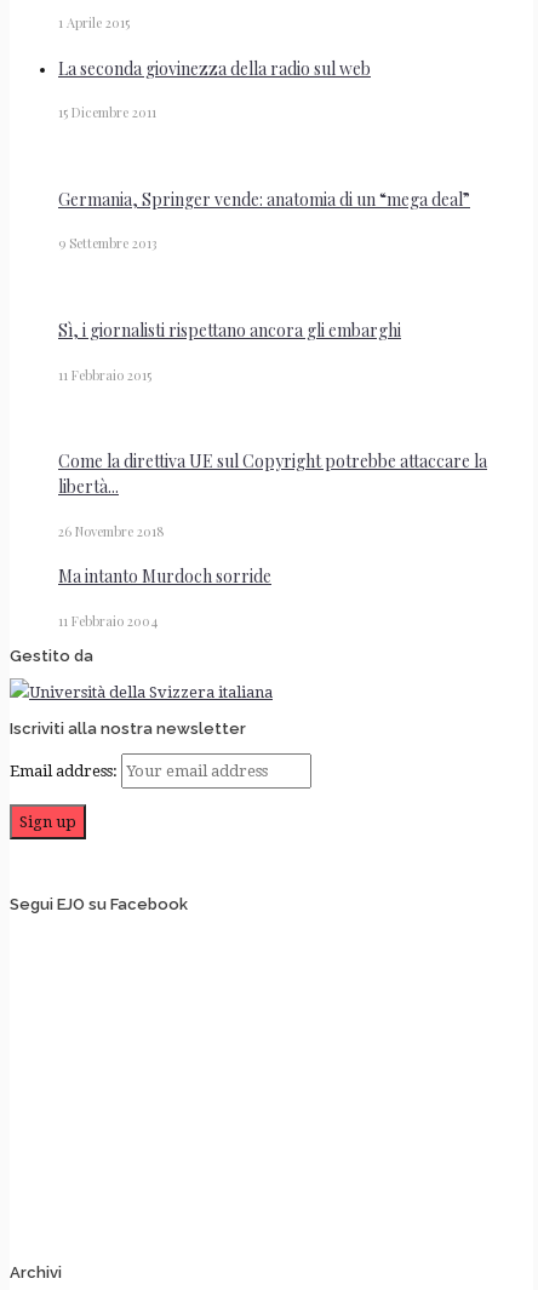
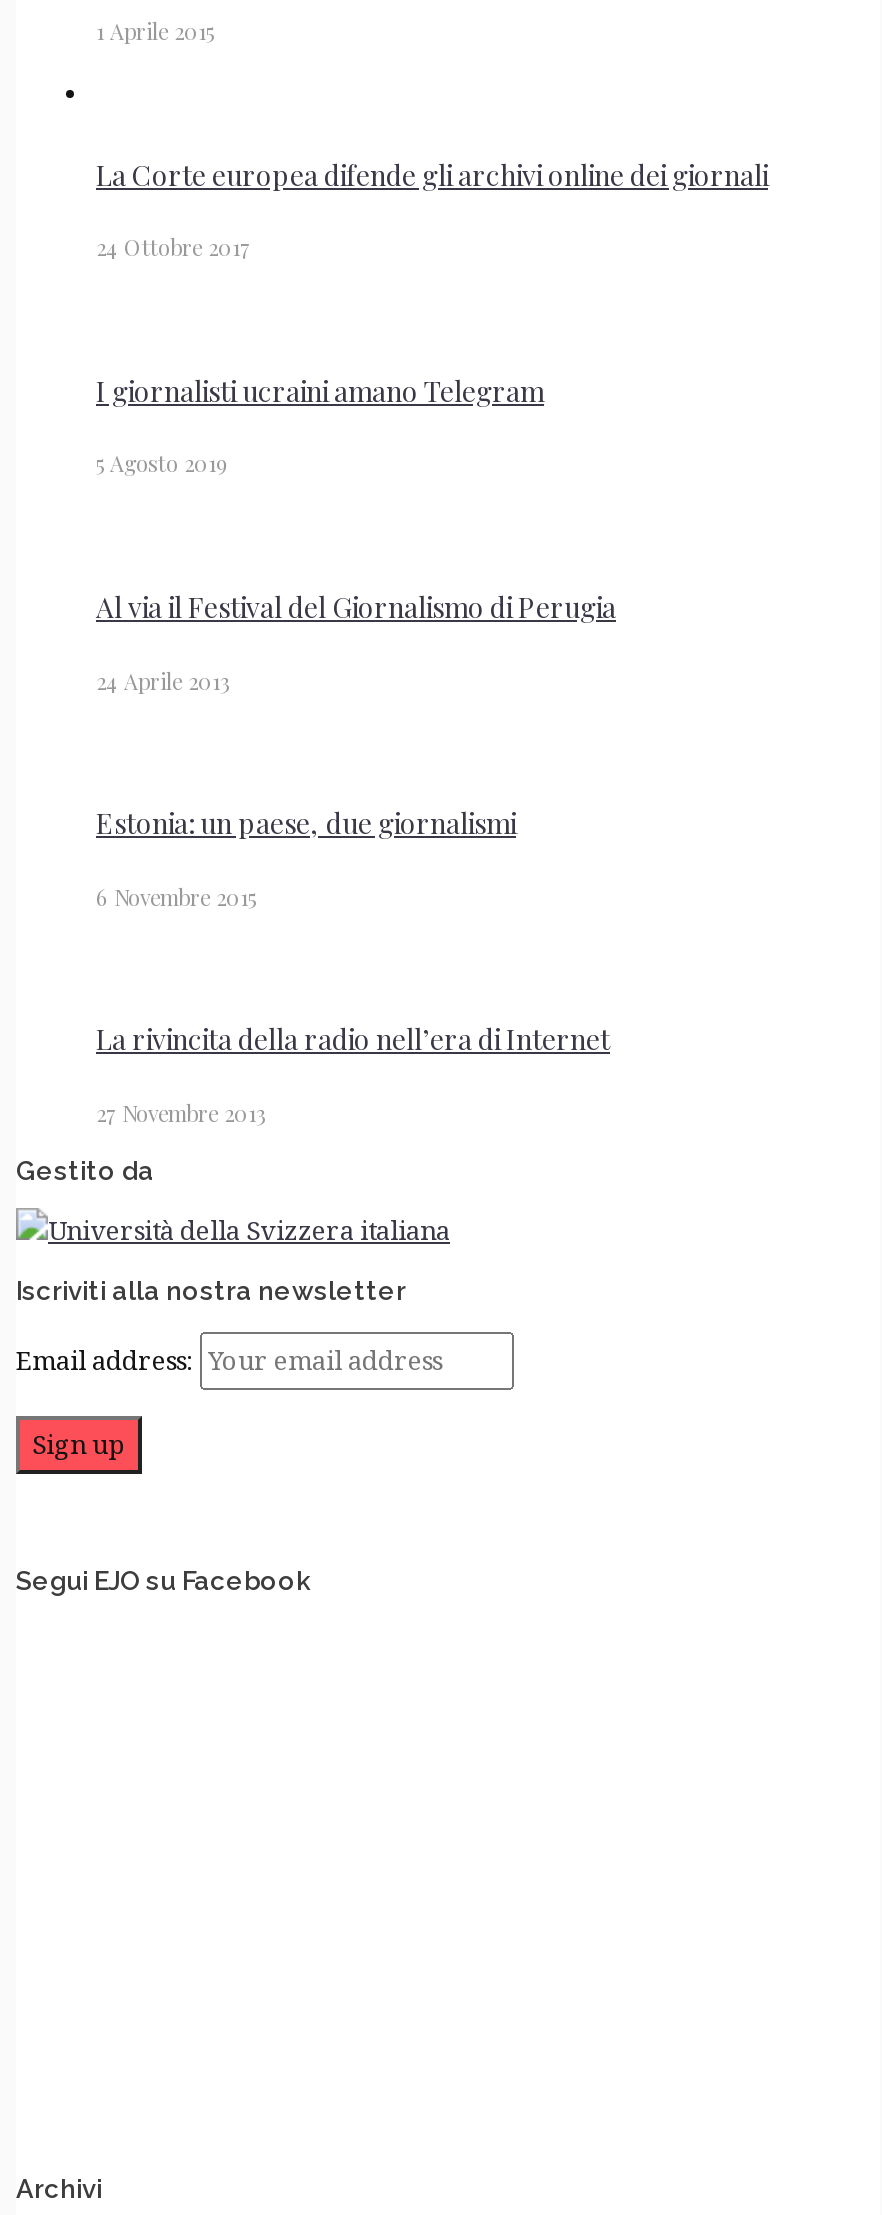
[58,56,371,79] La seconda giovinezza della radio sul web -> [96,155,768,193] La Corte europea difende gli archivi online dei giornali
[58,103,156,121] 15 Dicembre 2011 -> [96,232,250,262] 24 Ottobre 2017
[58,188,470,211] Germania, Springer vende: anatomia di un “mega deal” -> [96,372,544,410] I giornalisti ucraini amano Telegram
[58,234,156,252] 9 Settembre 2013 -> [96,449,228,479] 5 Agosto 2019
[58,319,401,342] Sì, i giornalisti rispettano ancora gli embarghi -> [96,588,616,626] Al via il Festival del Giornalismo di Perugia
[58,365,151,383] 11 Febbraio 2015 -> [96,665,228,695] 24 Aprile 2013
[58,450,487,498] Come la direttiva UE sul Copyright potrebbe attaccare la | libertà... -> [96,804,516,842] Estonia: un paese, due giornalismi
[58,522,165,540] 26 Novembre 2018 -> [96,882,256,912] 6 Novembre 2015
[58,565,271,588] Ma intanto Murdoch sorride -> [96,1021,610,1059] La rivincita della radio nell’era di Internet
[58,612,158,630] 11 Febbraio 2004 -> [96,1098,264,1128] 27 Novembre 2013

